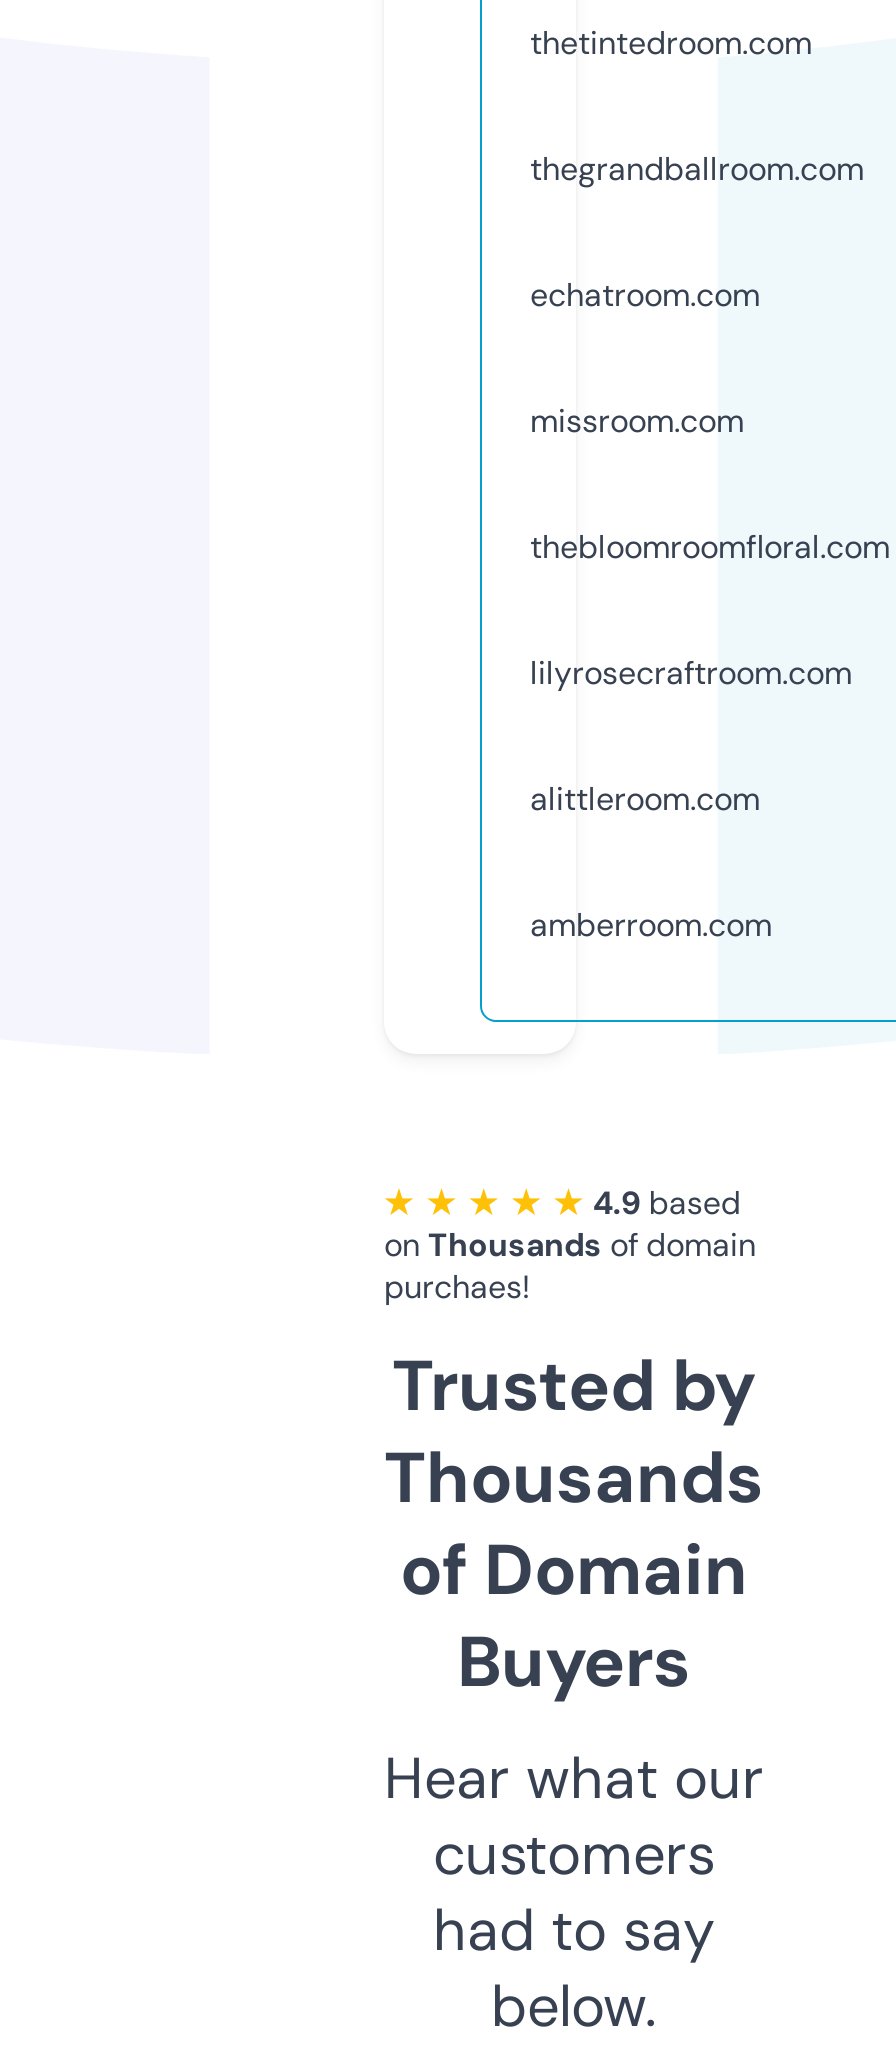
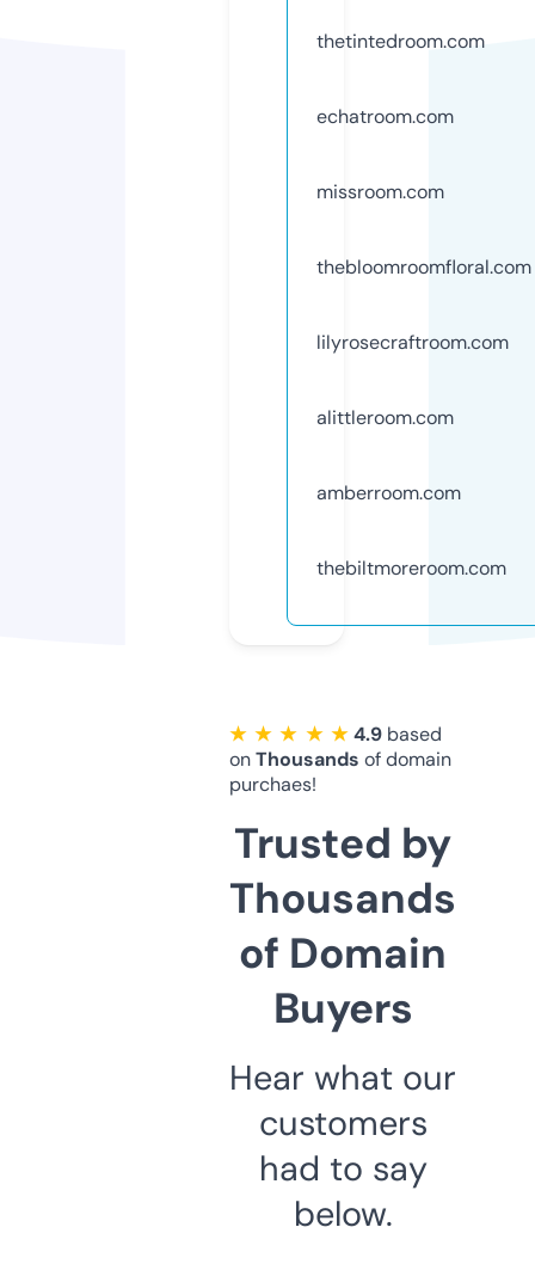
[530,148,864,190] thegrandballroom.com -> none
moved [530,274,890,946] -> [316,104,531,505]: echatroom.com | missroom.com | thebloomroomfloral.com | lilyrosecraftroom.com | alittleroom.com | amberroom.com
none -> [316,555,506,580] thebiltmoreroom.com

